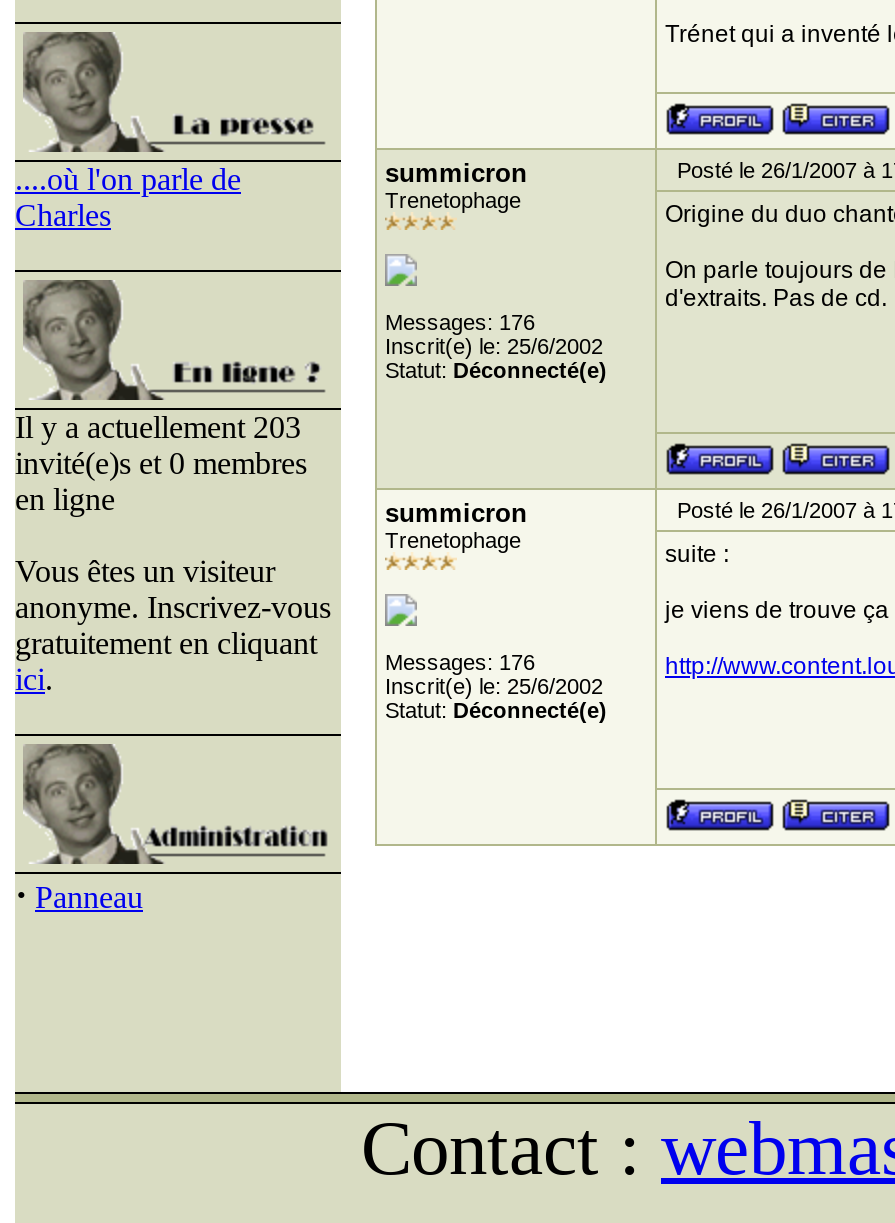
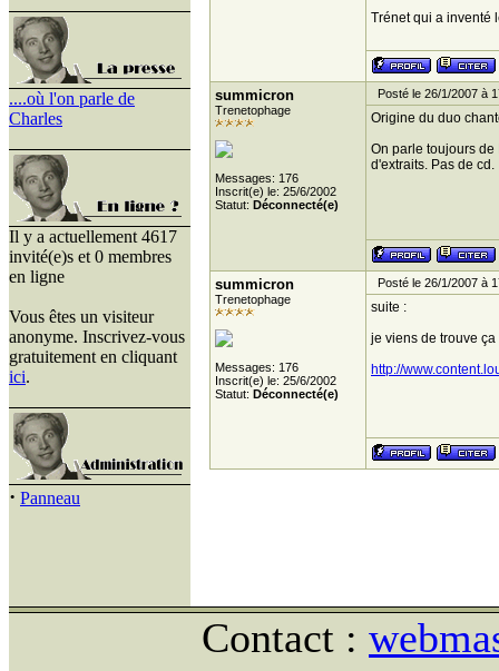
[15,410,301,444] Il y a actuellement 203 -> [9,227,177,246] Il y a actuellement 4617

